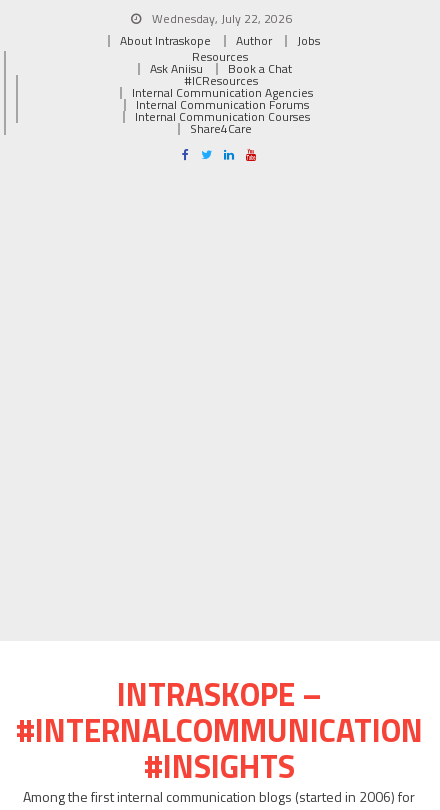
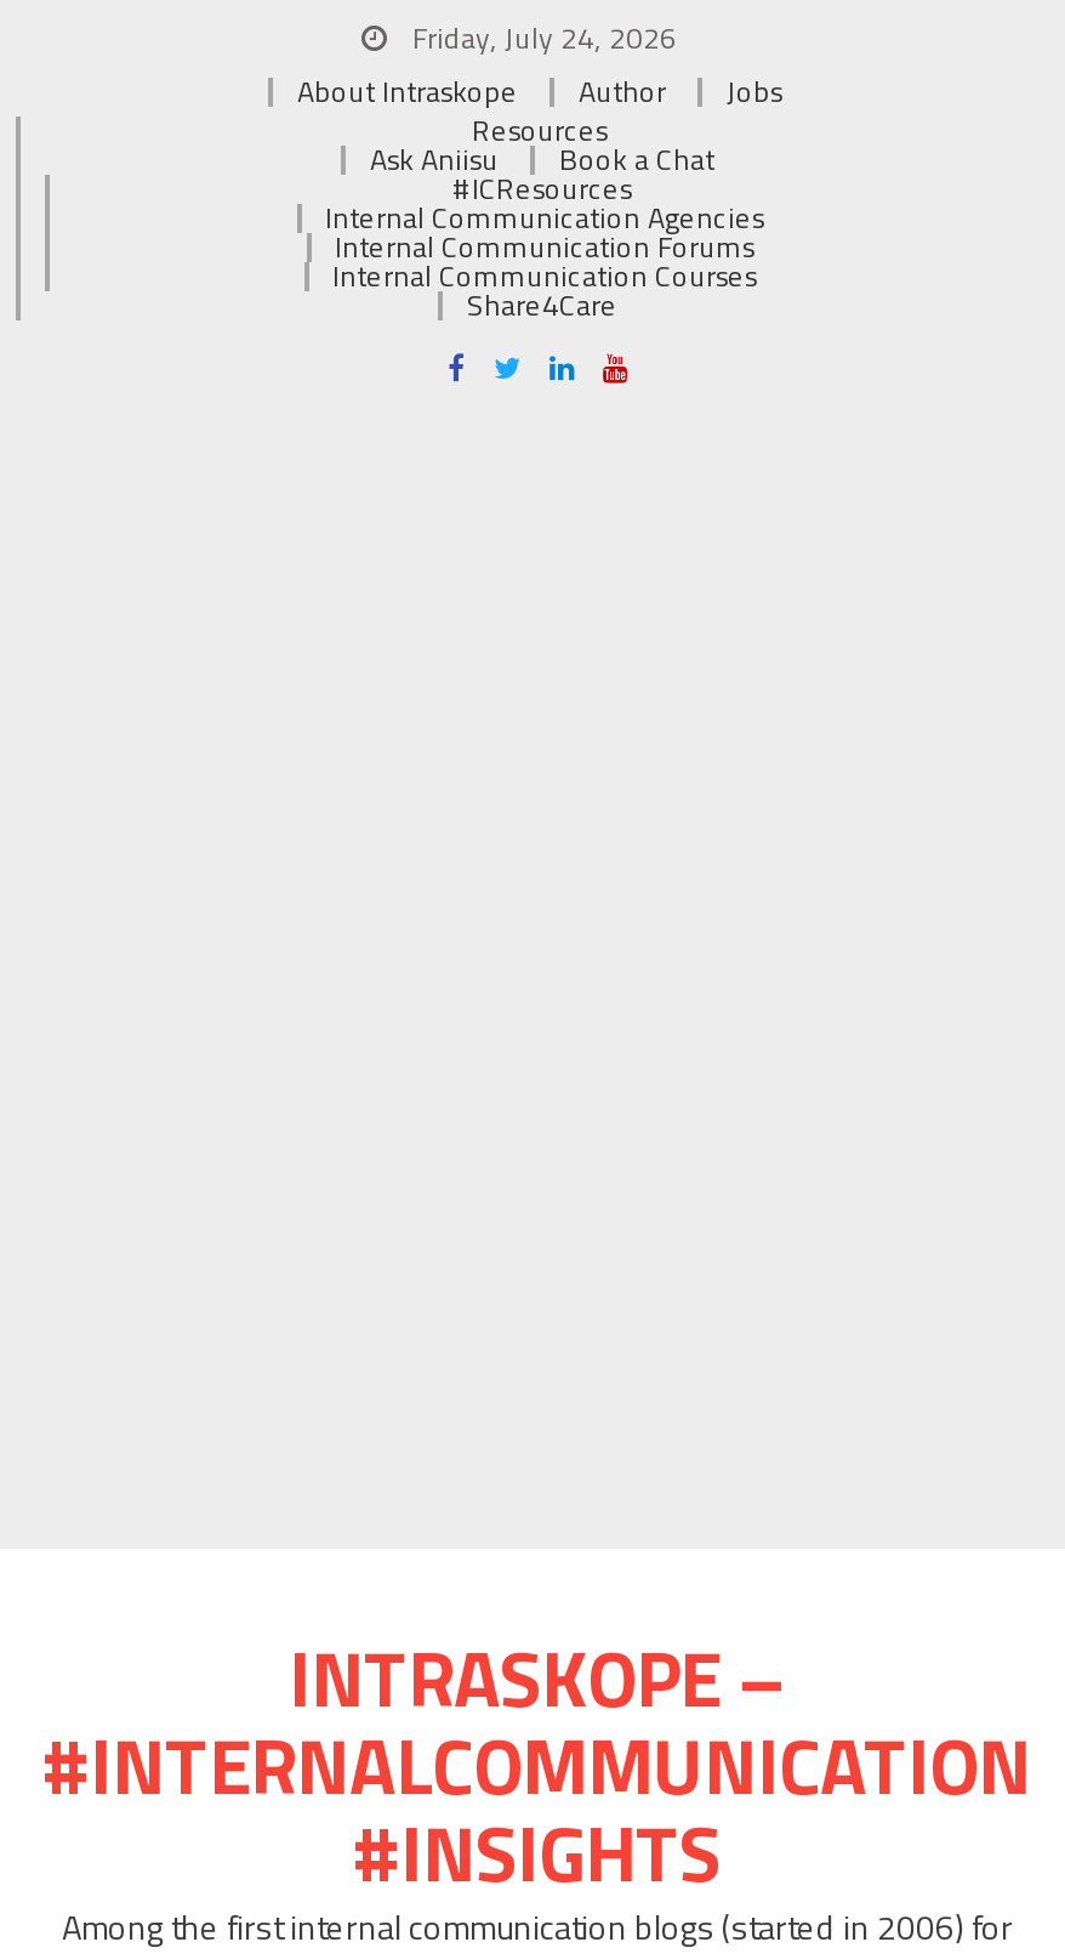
[149,9,292,28] Wednesday, July 22, 2026 -> [405,15,677,61] Friday, July 24, 2026

